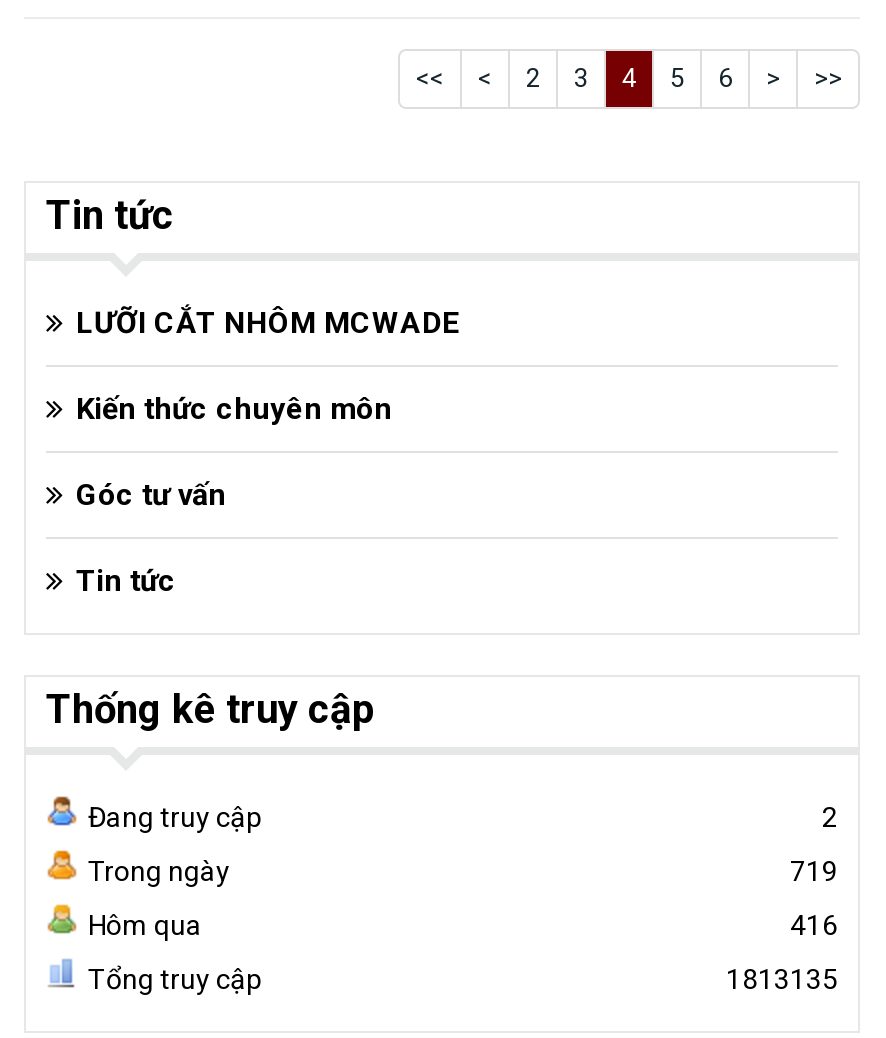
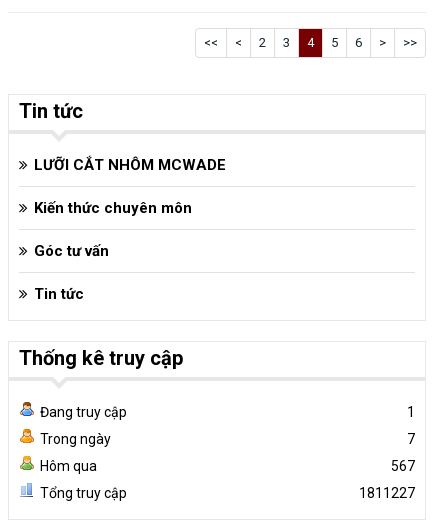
[822,801,838,833] 2 -> [407,404,415,420] 1
[790,855,838,887] 719 -> [407,431,415,447] 7
[790,909,838,941] 416 -> [391,458,415,474] 567
[726,963,838,995] 1813135 -> [359,485,415,501] 1811227

